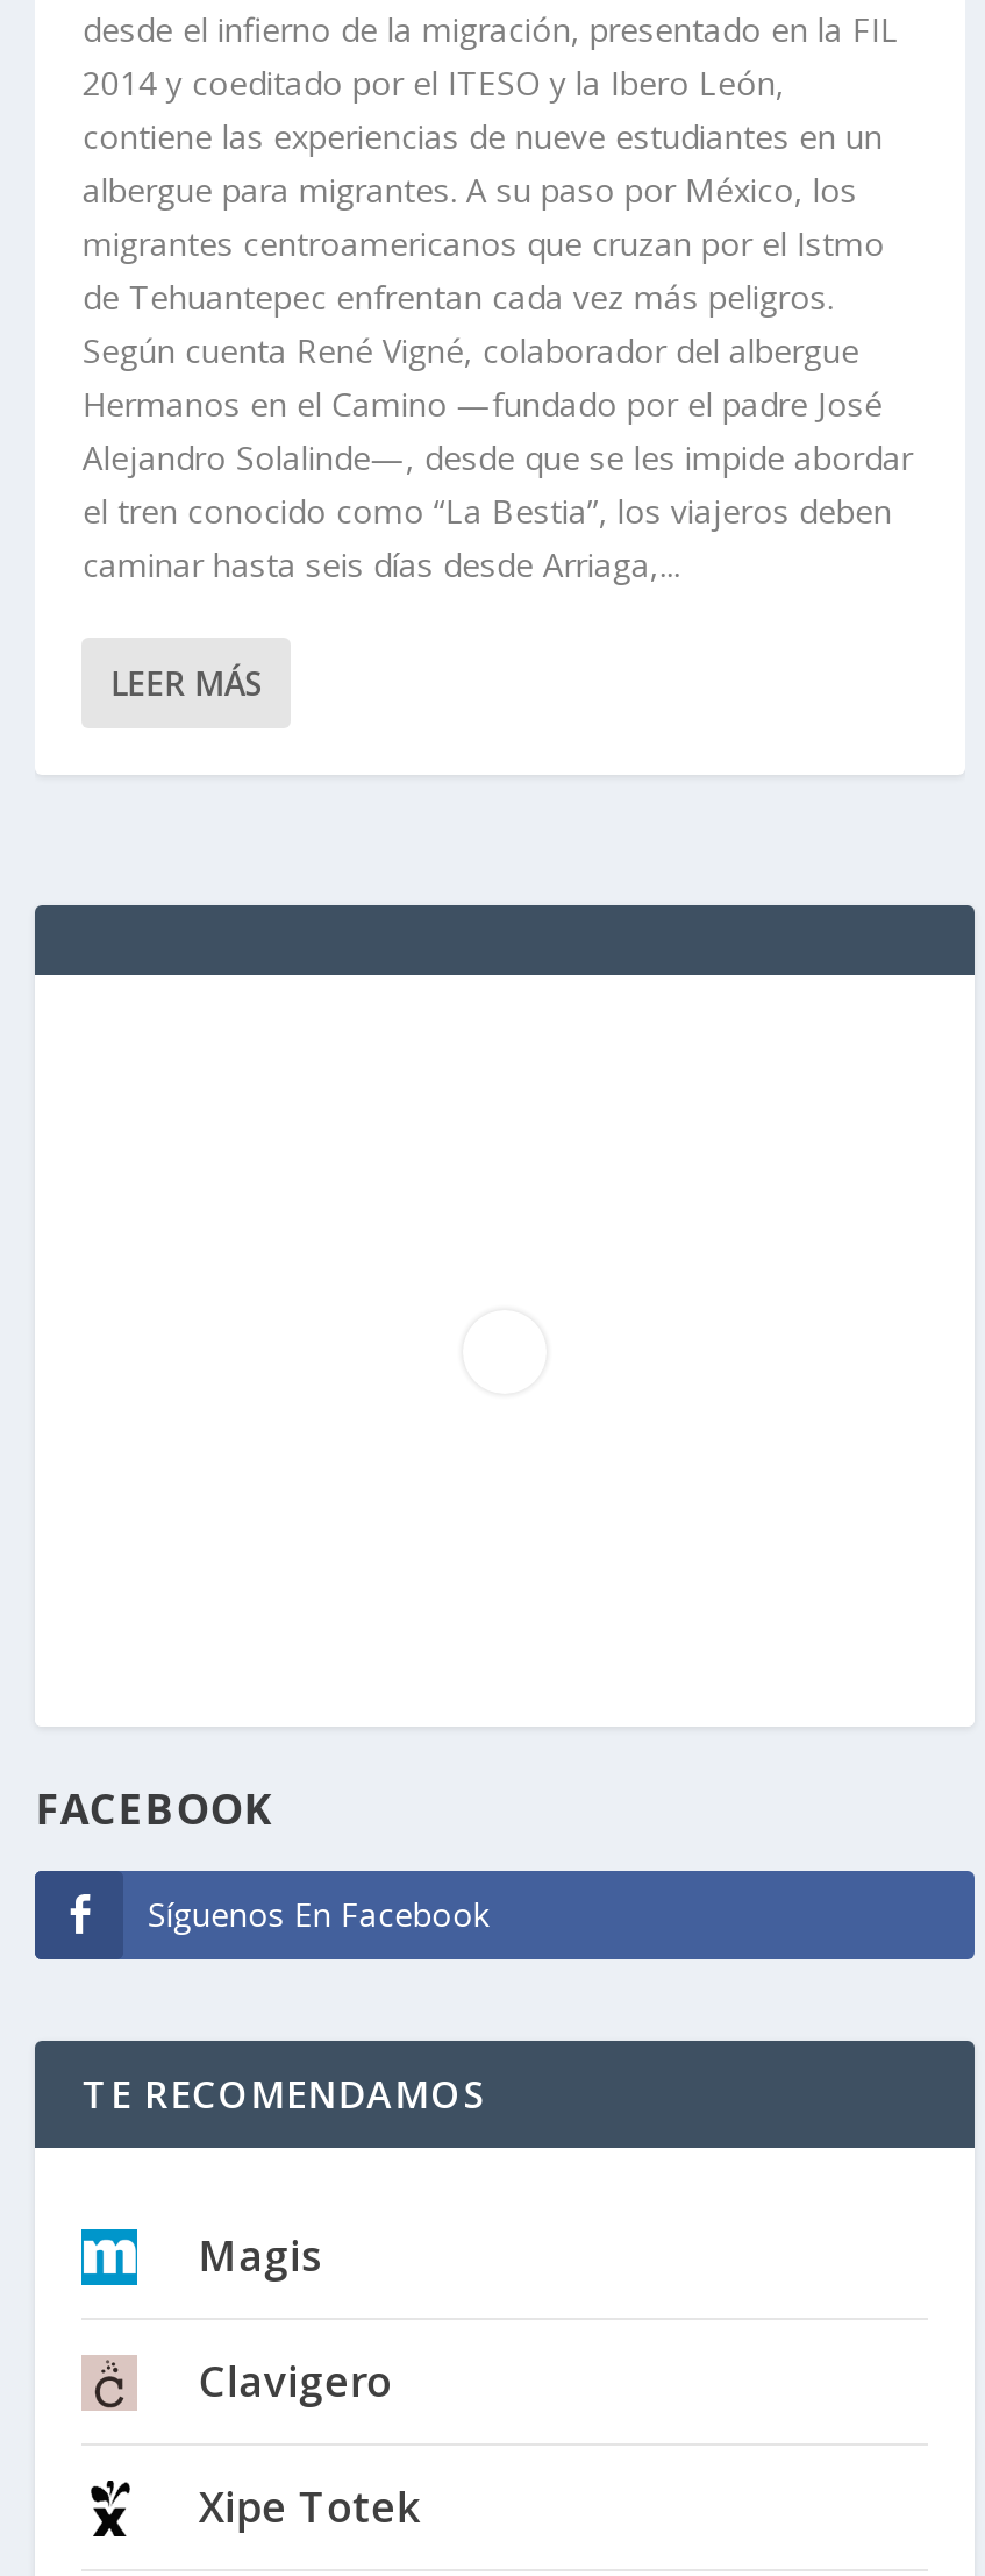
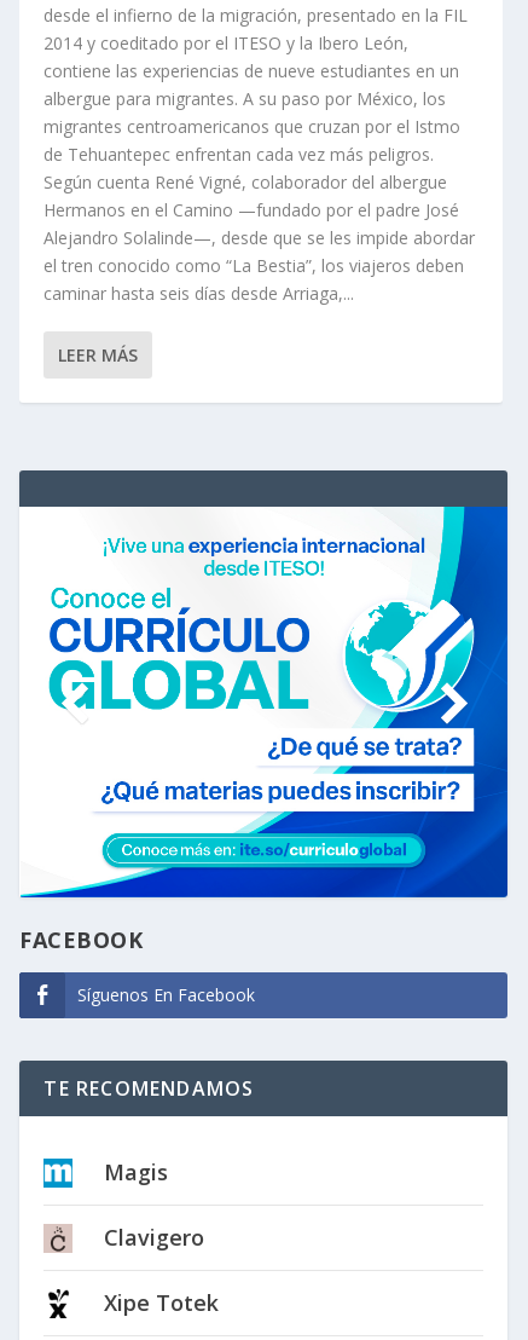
none -> [19,506,509,899] [image]

